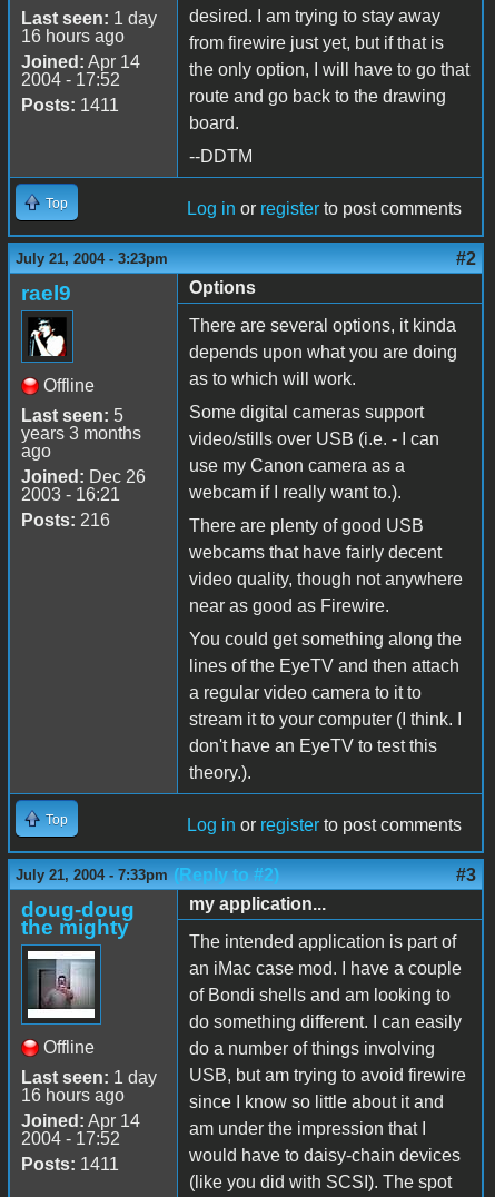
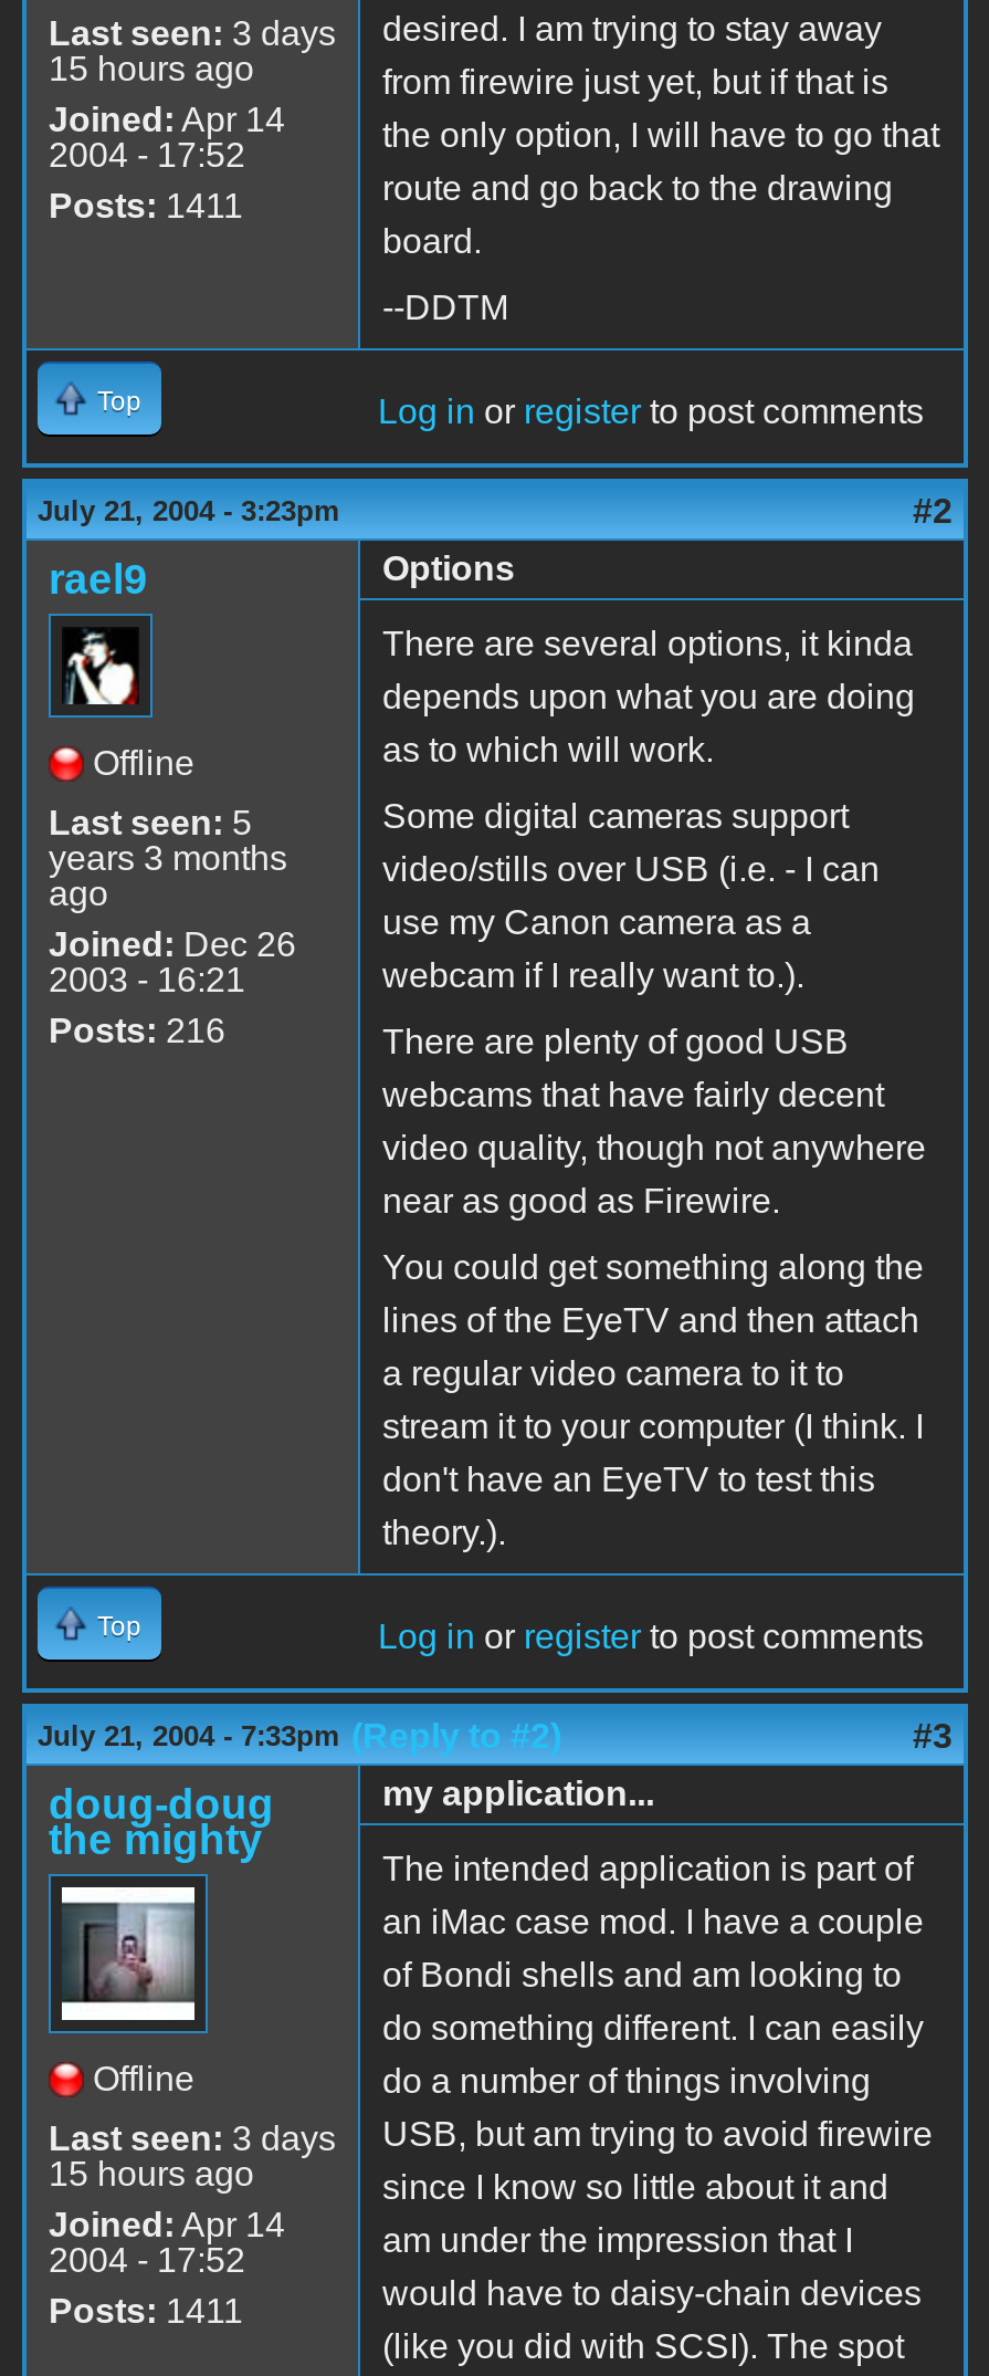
[21,9,157,28] Last seen: 1 day -> [49,14,336,52] Last seen: 3 days
[21,27,125,45] 16 hours ago -> [49,50,254,87] 15 hours ago
[21,1068,157,1087] Last seen: 1 day -> [49,2119,336,2157] Last seen: 3 days
[21,1086,125,1105] 16 hours ago -> [49,2155,254,2192] 15 hours ago

